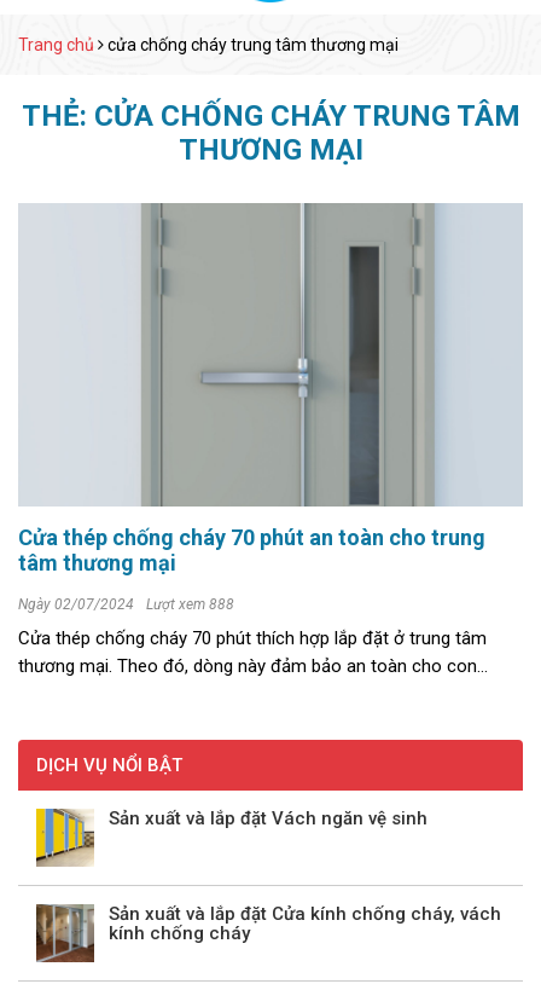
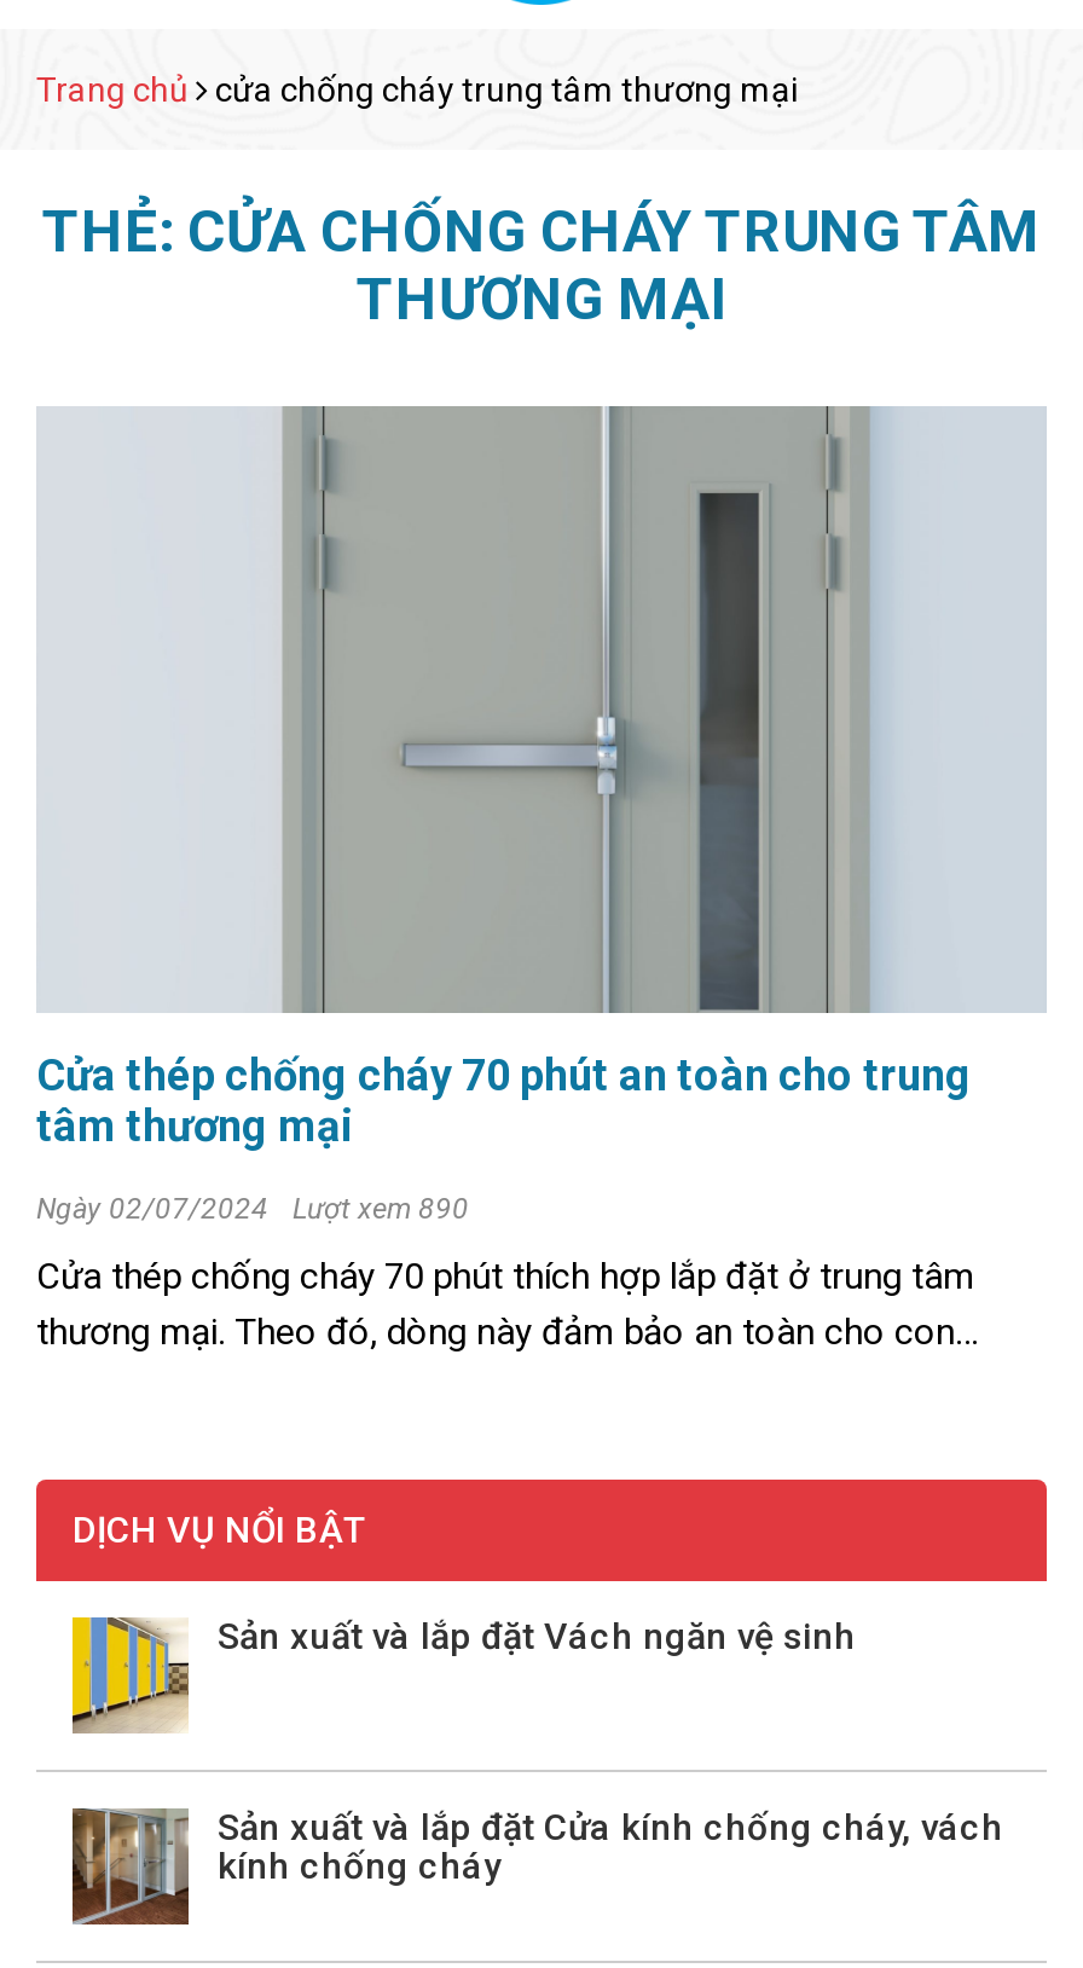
[18,596,234,613] Ngày 02/07/2024 Lượt xem 888 -> [36,1191,469,1225] Ngày 02/07/2024 Lượt xem 890

